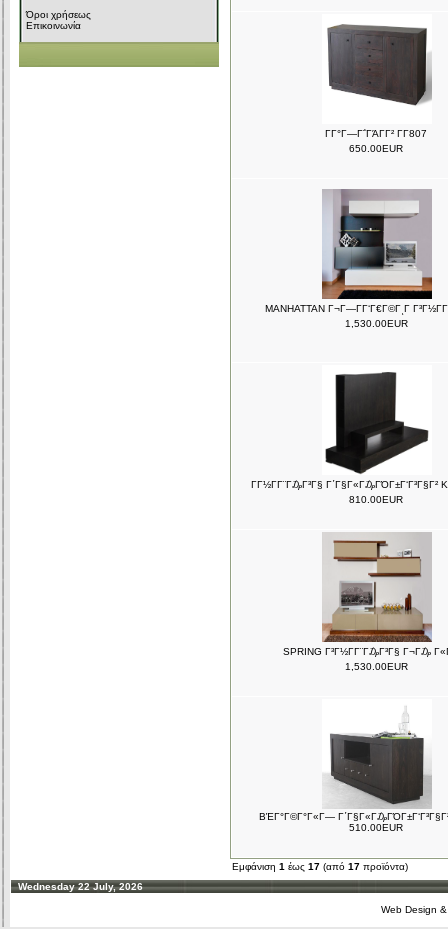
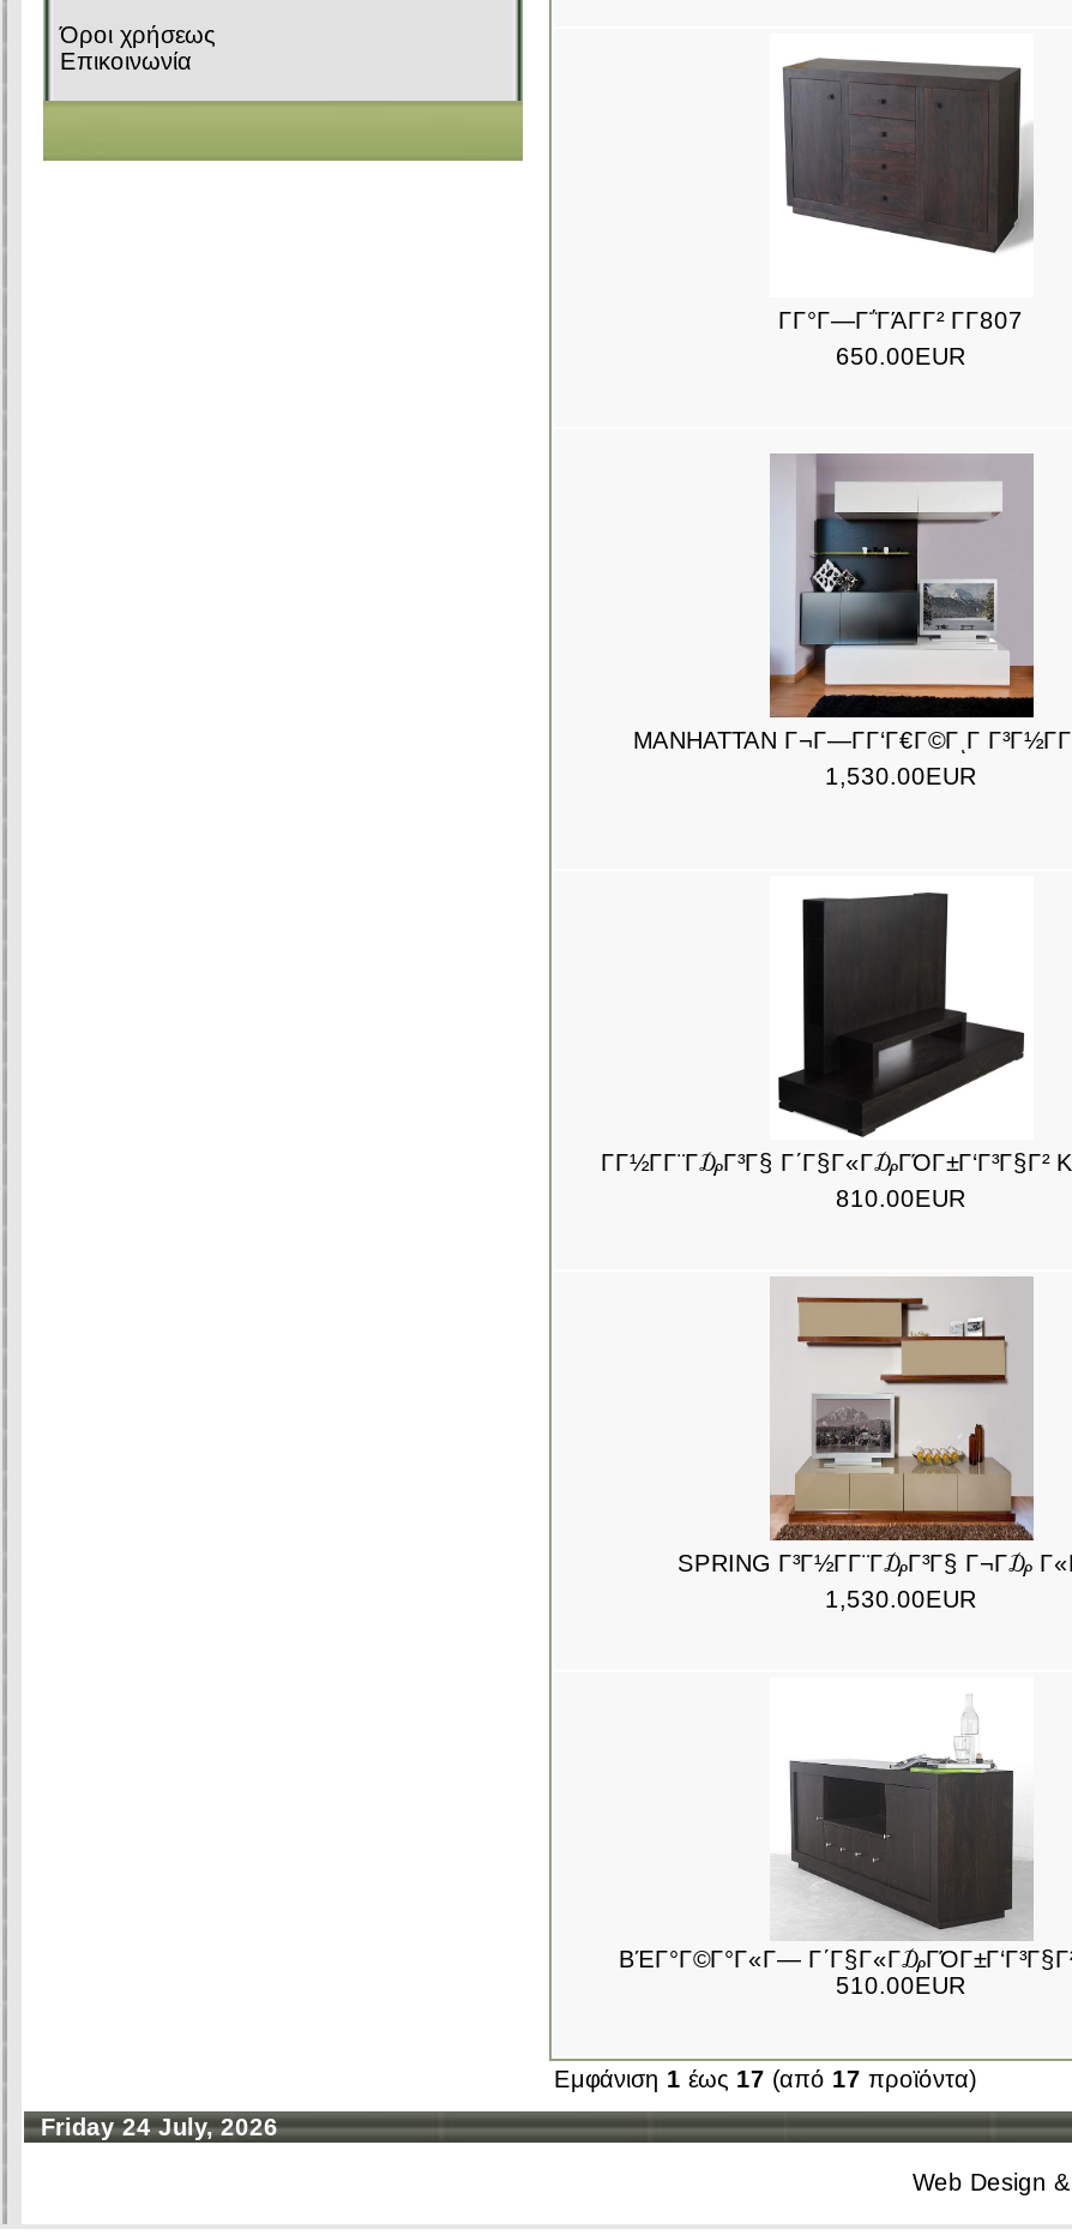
[12,881,149,892] Wednesday 22 July, 2026 -> [26,2114,293,2140] Friday 24 July, 2026

